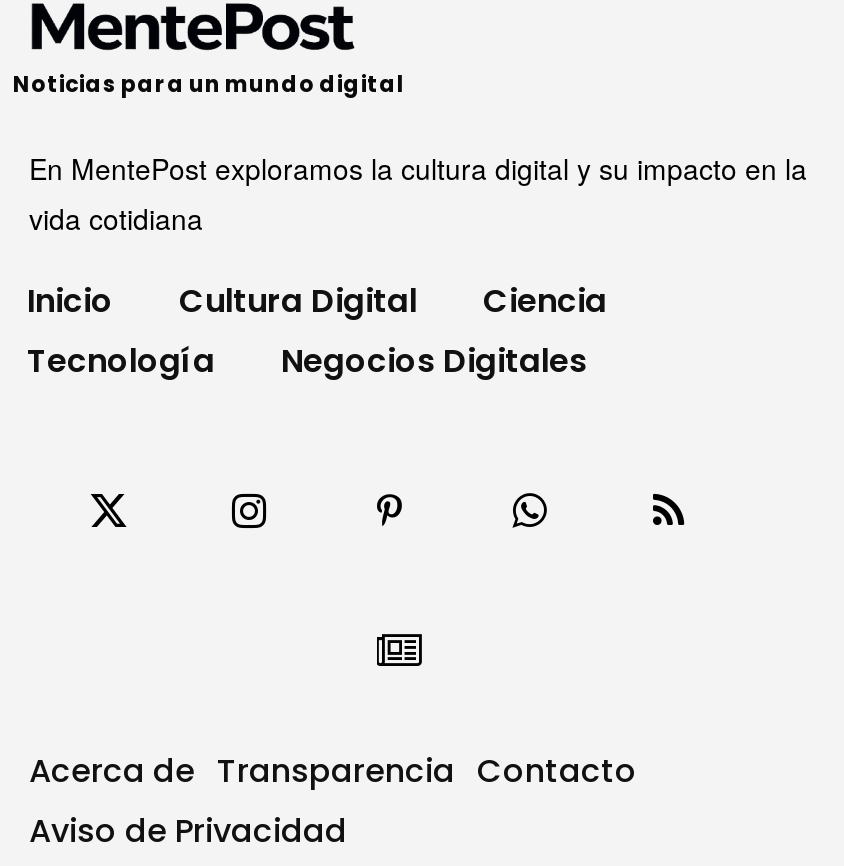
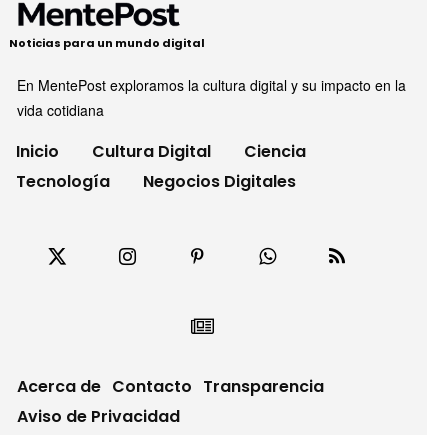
[29,748,637,794] Acerca de Transparencia Contacto -> [17,375,324,398] Acerca de Contacto Transparencia

